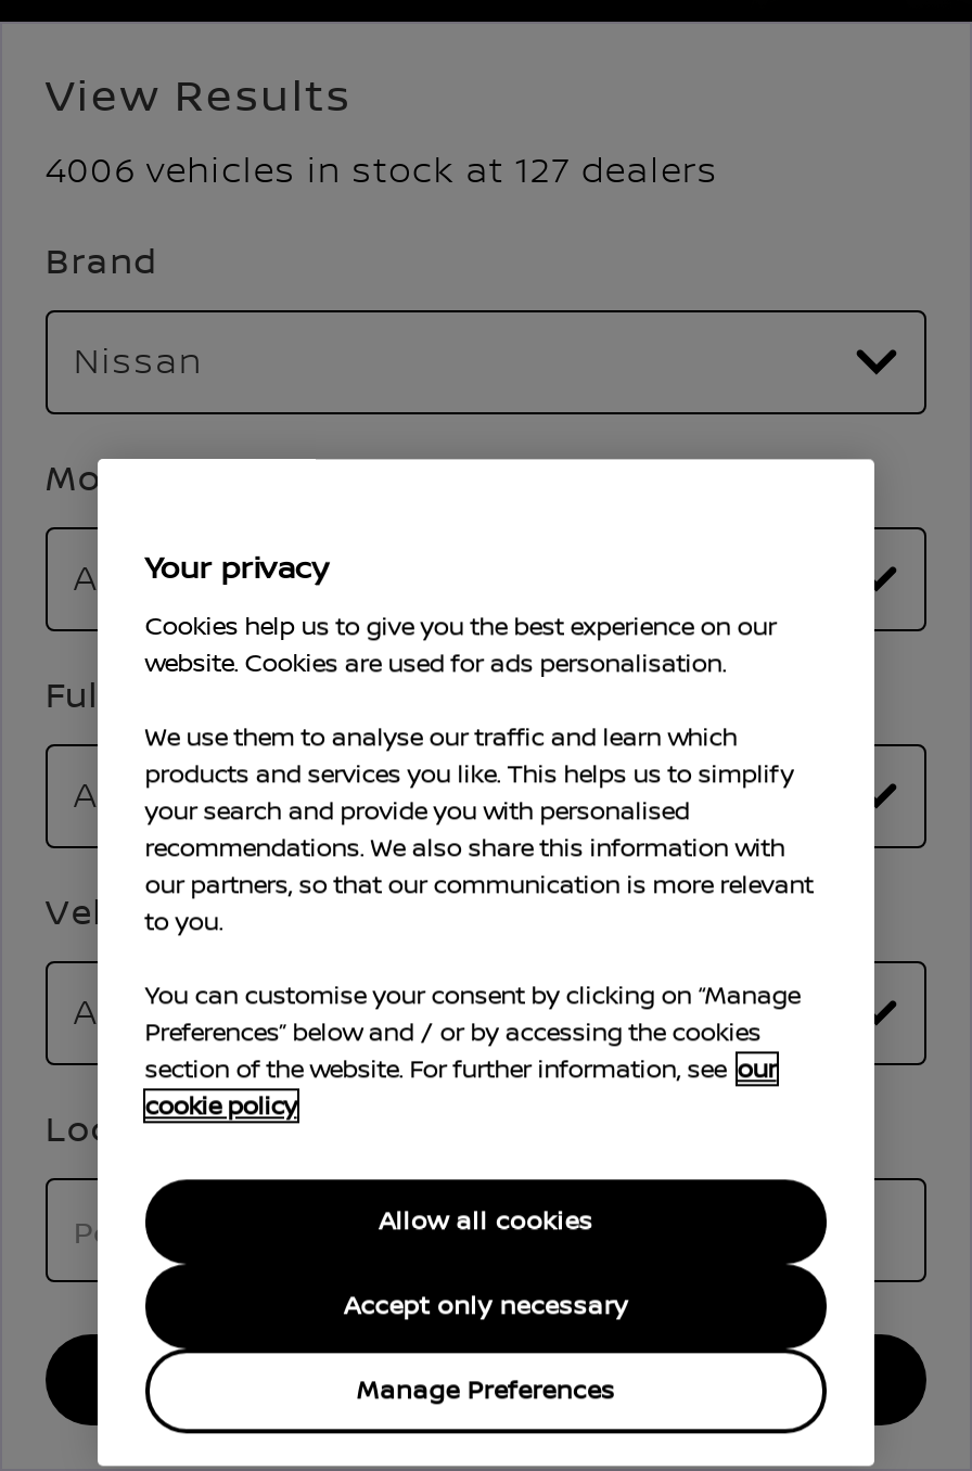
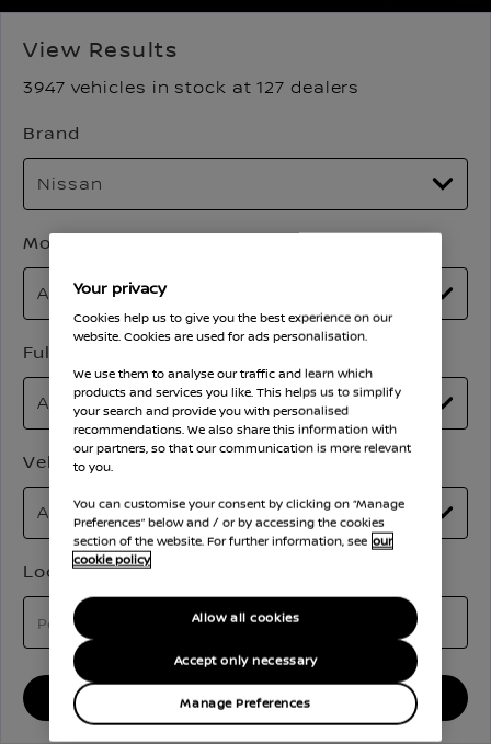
[46,145,719,193] 4006 vehicles in stock at 127 dealers -> [23,75,360,99] 3947 vehicles in stock at 127 dealers

